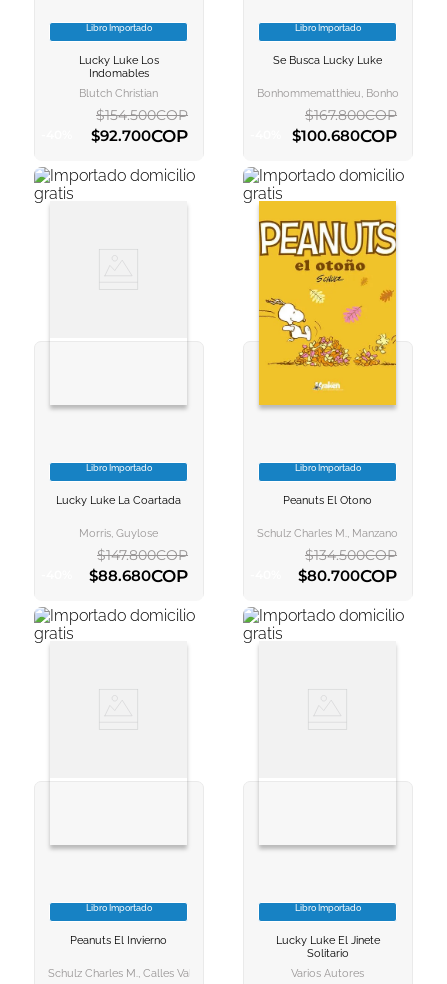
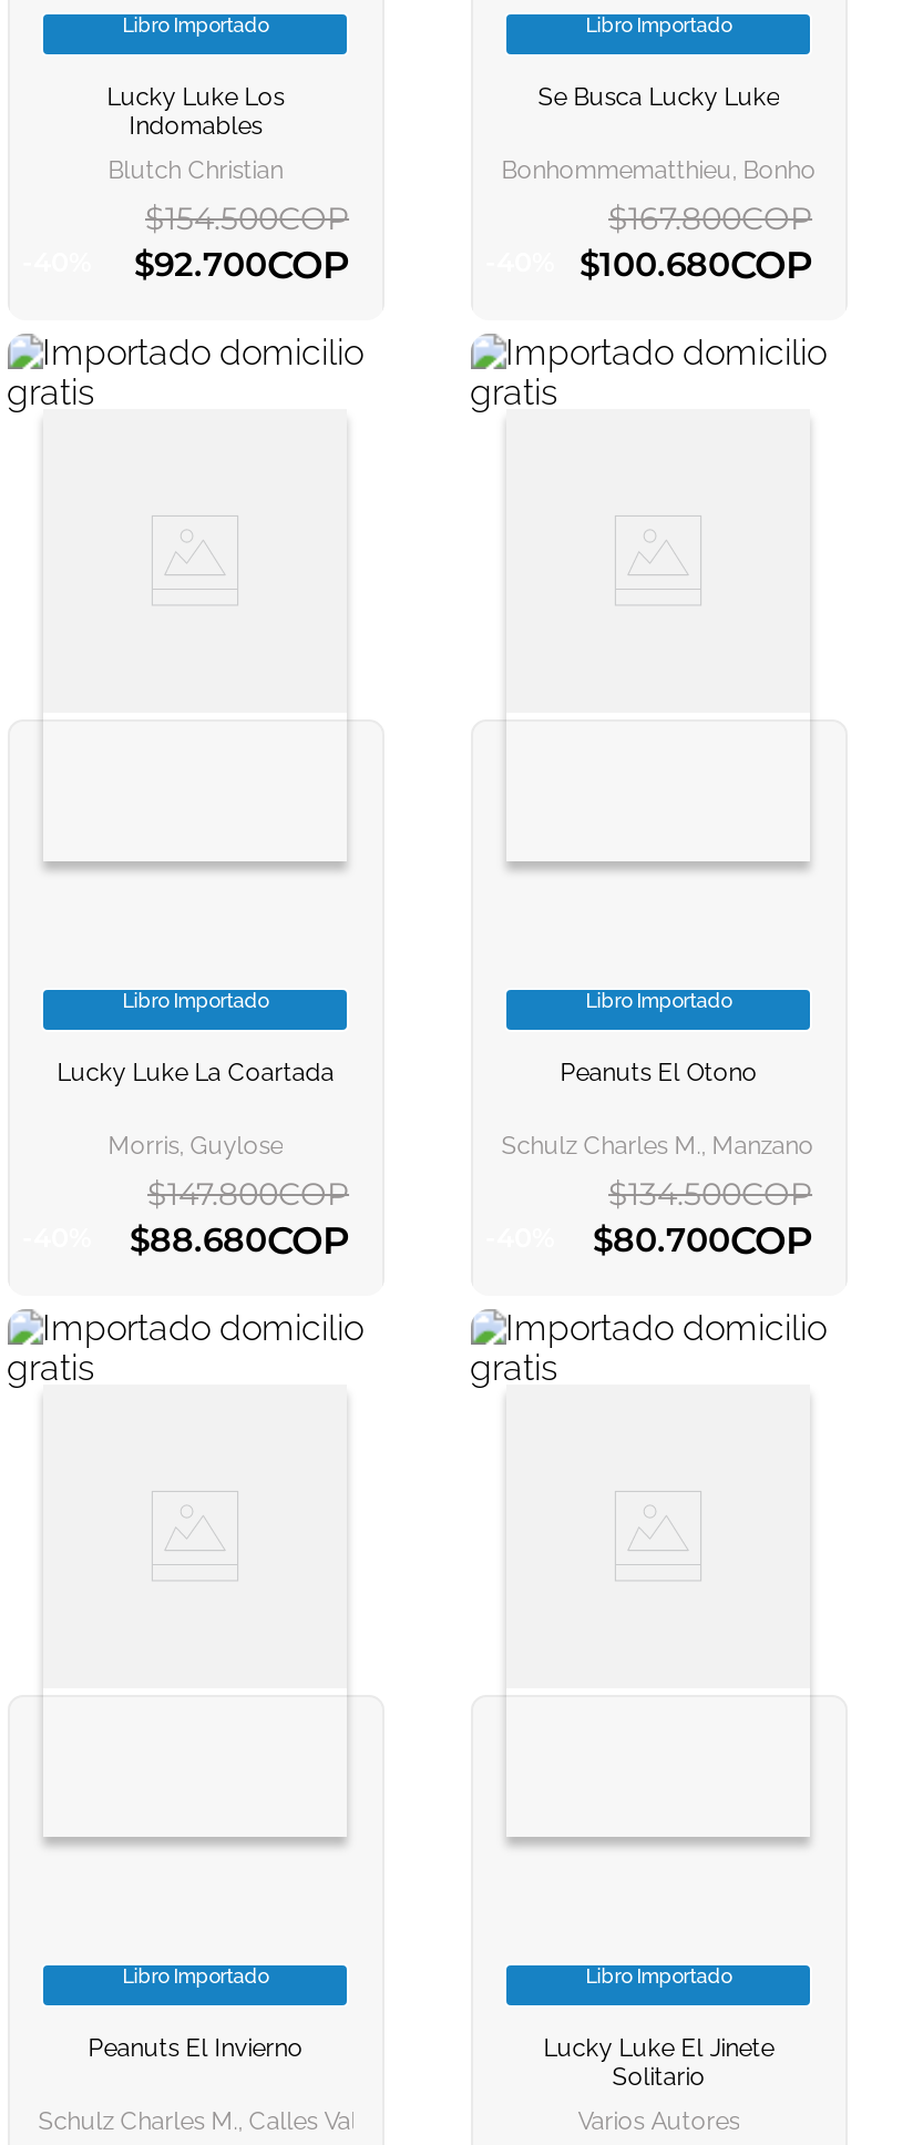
[258,200,397,406] [image] -> none

